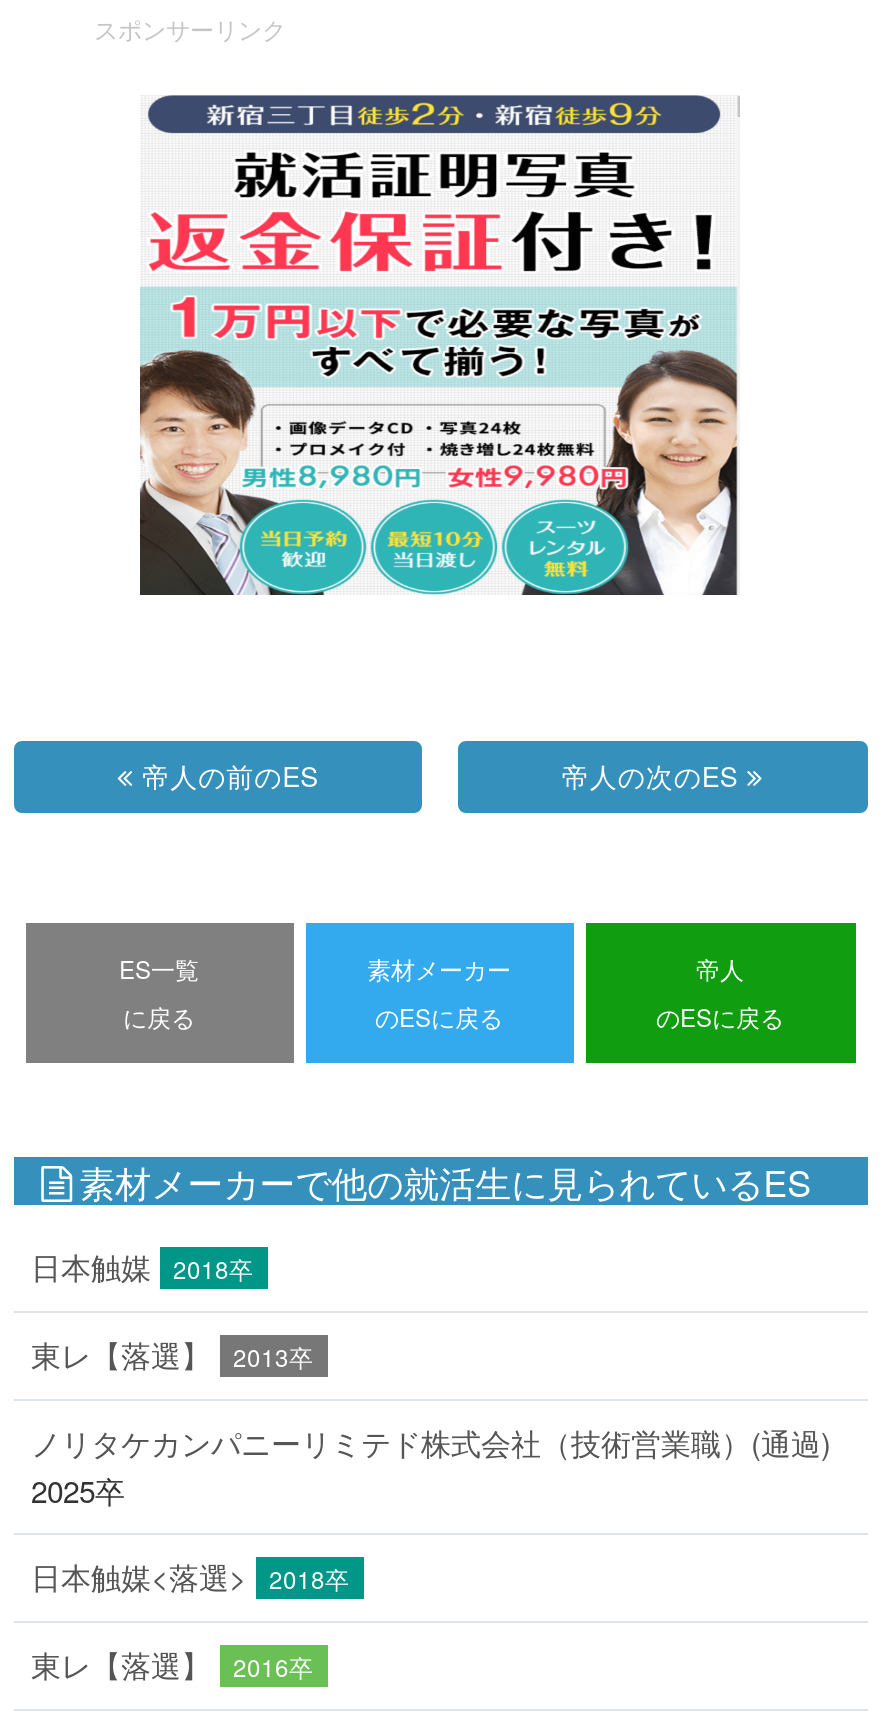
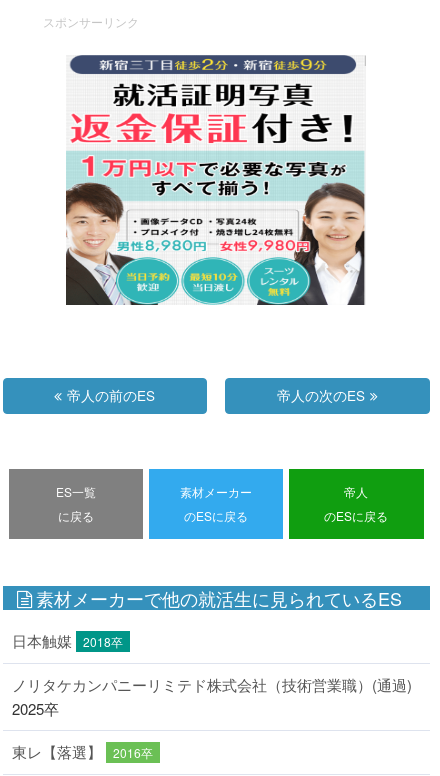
[31,1334,313,1376] 東レ【落選】 | 2013卒 -> none
[31,1556,349,1598] 日本触媒<落選> | 2018卒 -> none

